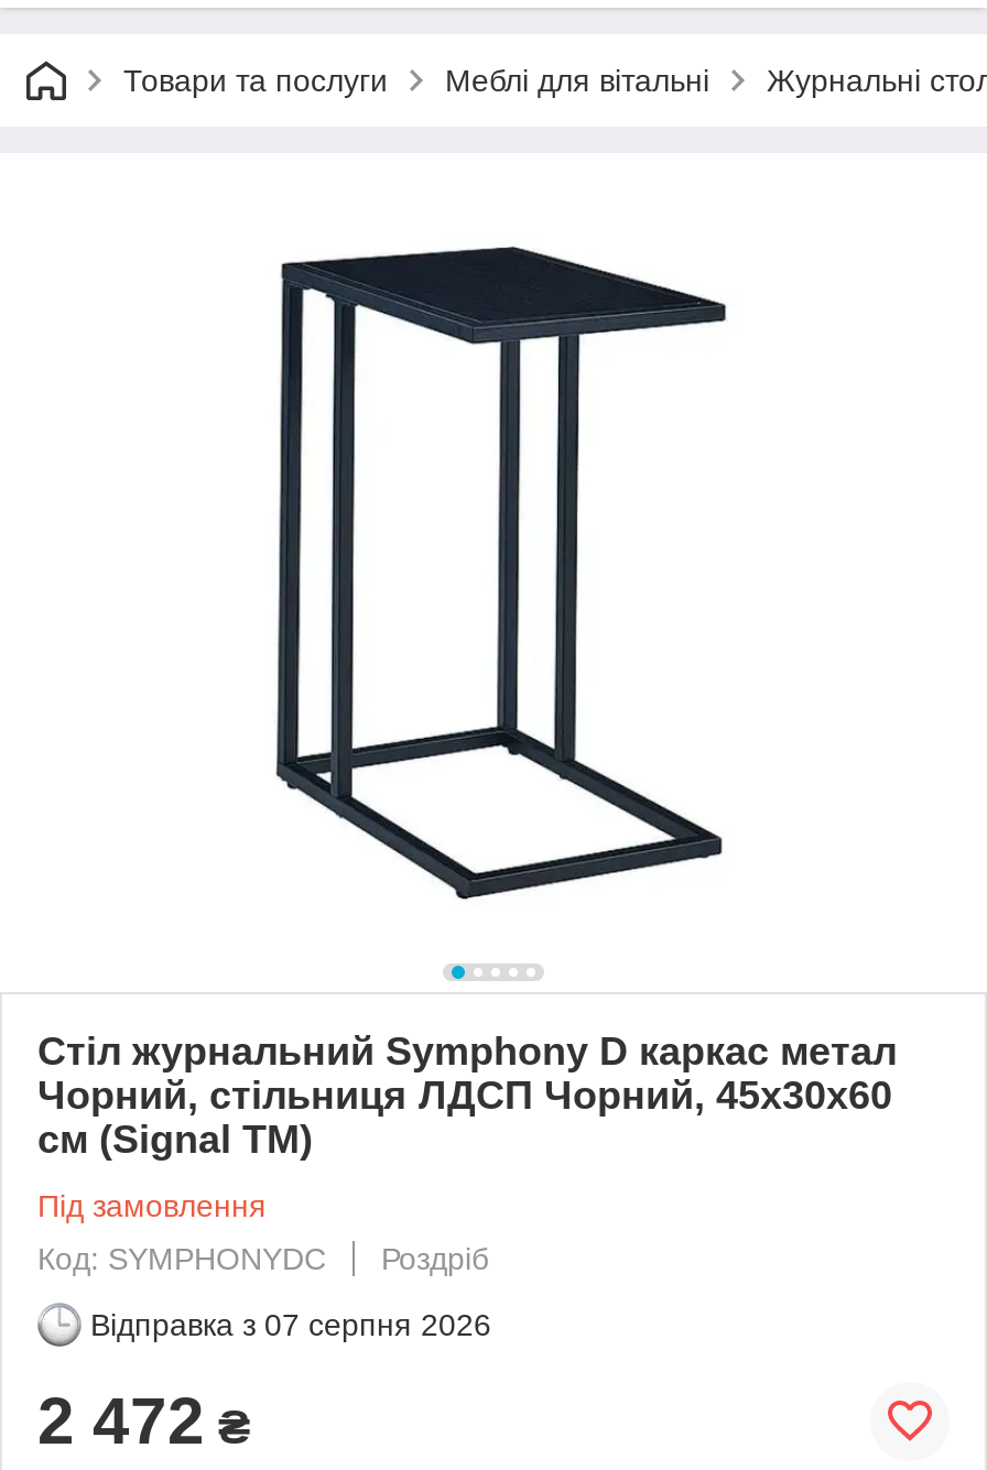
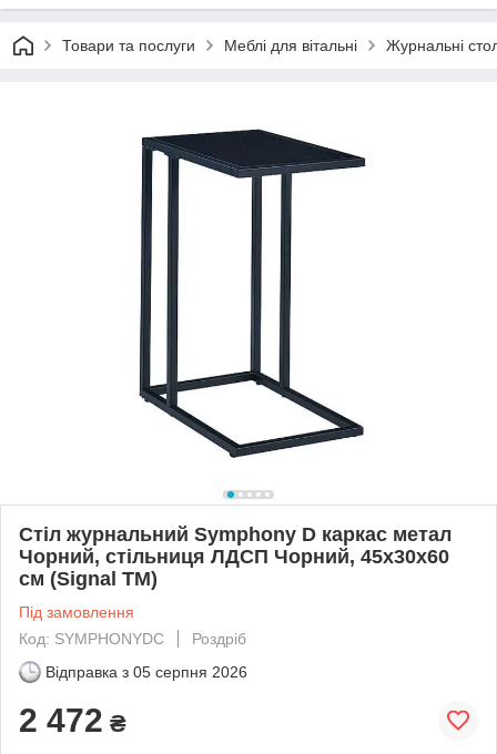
[90,1307,491,1342] Відправка з 07 серпня 2026 -> [45,663,247,681] Відправка з 05 серпня 2026

